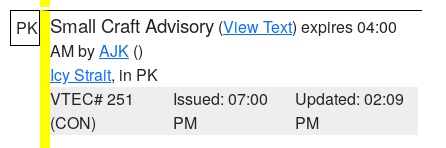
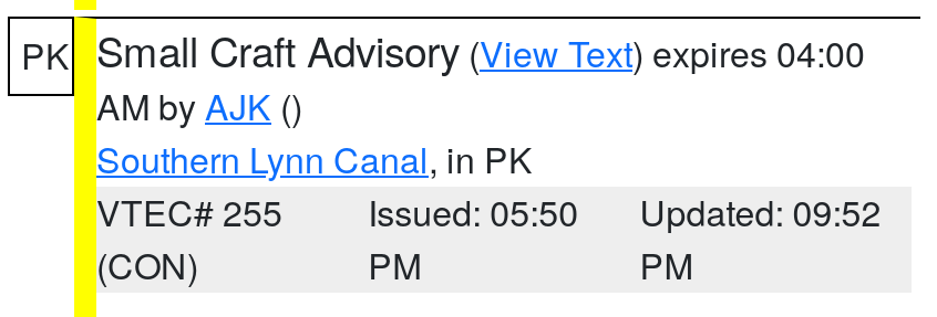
[50,63,158,110] Icy Strait, in PK | VTEC# 251 -> [96,134,533,237] Southern Lynn Canal, in PK | VTEC# 255
[173,87,268,110] Issued: 07:00 -> [368,187,578,237] Issued: 05:50
[295,87,404,110] Updated: 02:09 -> [640,187,881,237] Updated: 09:52

